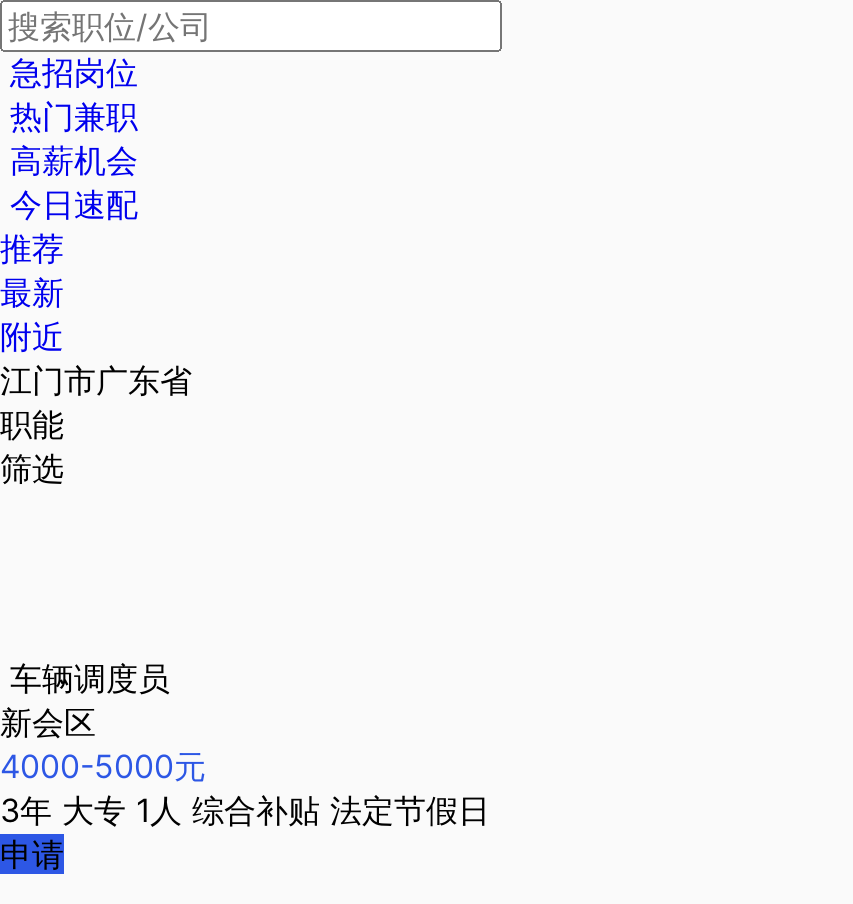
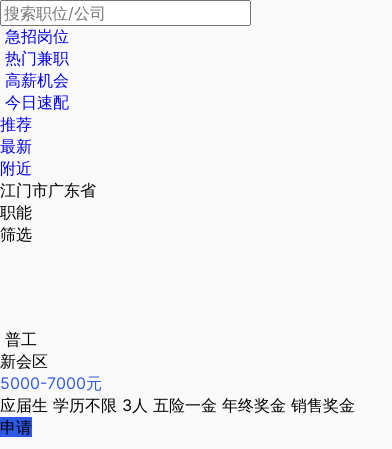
[10,658,170,698] 车辆调度员 -> [5,329,37,349] 普工
[0,746,490,830] 4000-5000元 | 3年 大专 1人 综合补贴 法定节假日 -> [0,373,355,415] 5000-7000元 | 应届生 学历不限 3人 五险一金 年终奖金 销售奖金

